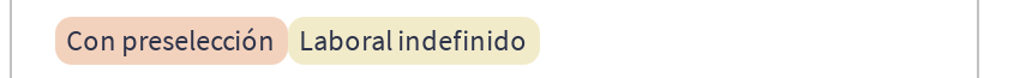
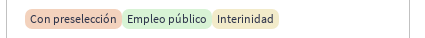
[299,21,527,57] Laboral indefinido -> [127,11,274,26] Empleo público | Interinidad

